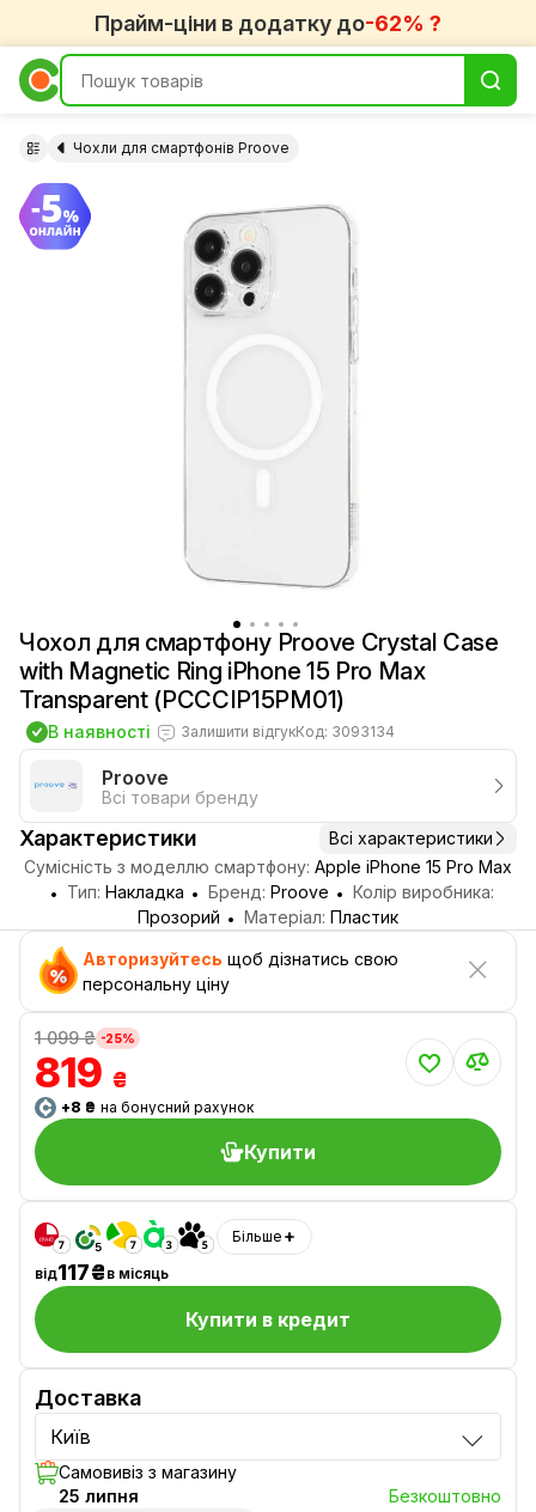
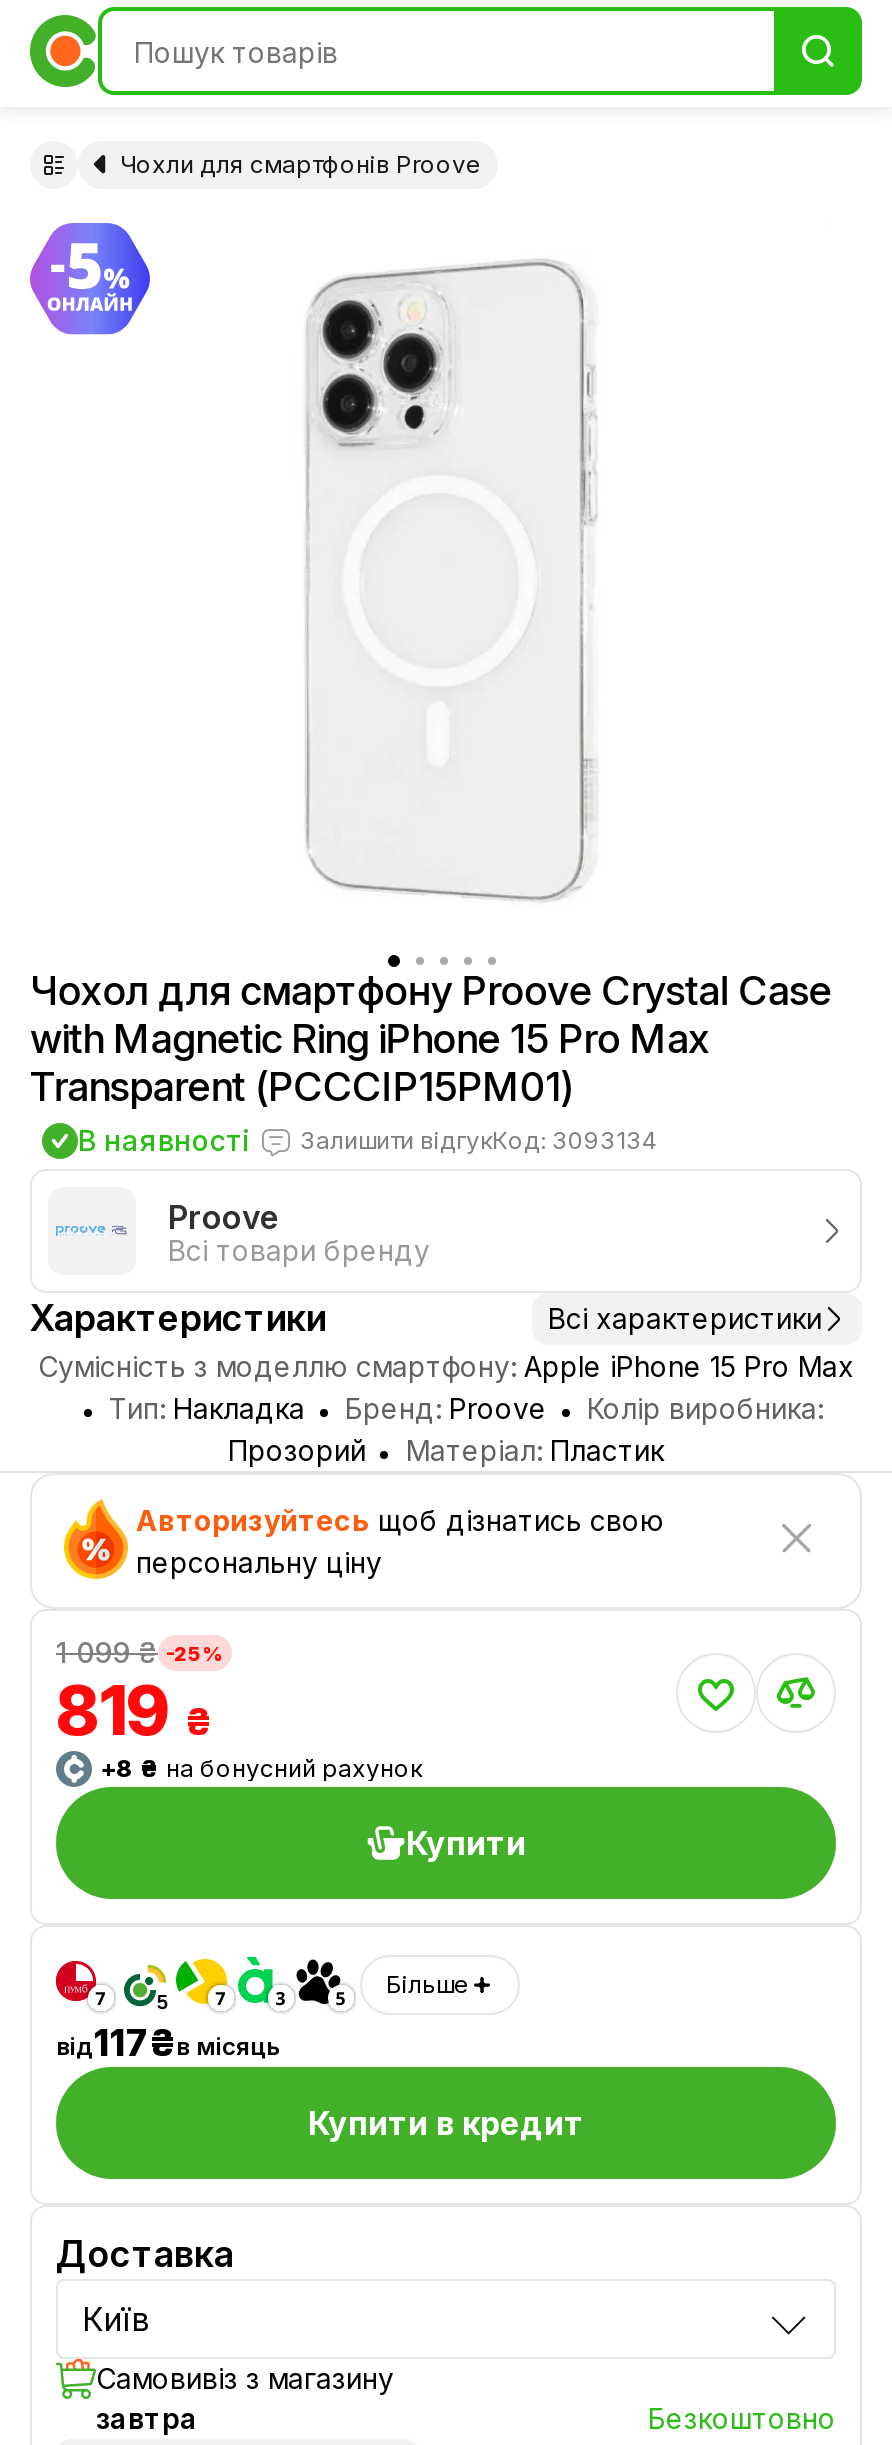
[95,10,441,35] Прайм-ціни в додатку до-62% ? -> none
[59,1486,139,1506] 25 липня -> [96,2402,198,2436] завтра

